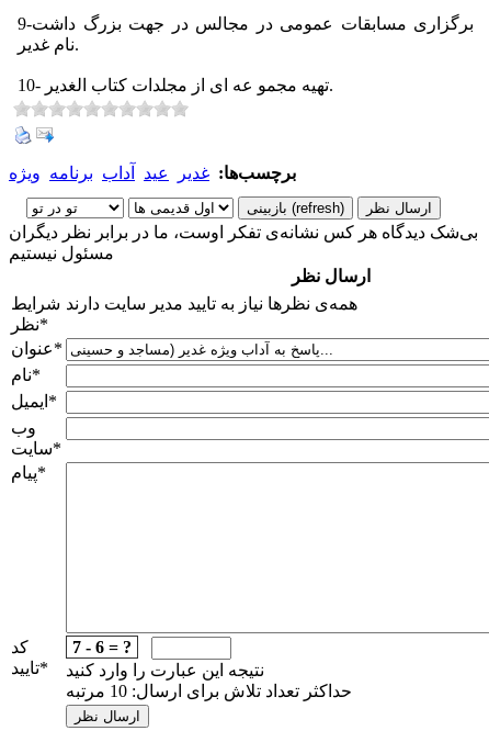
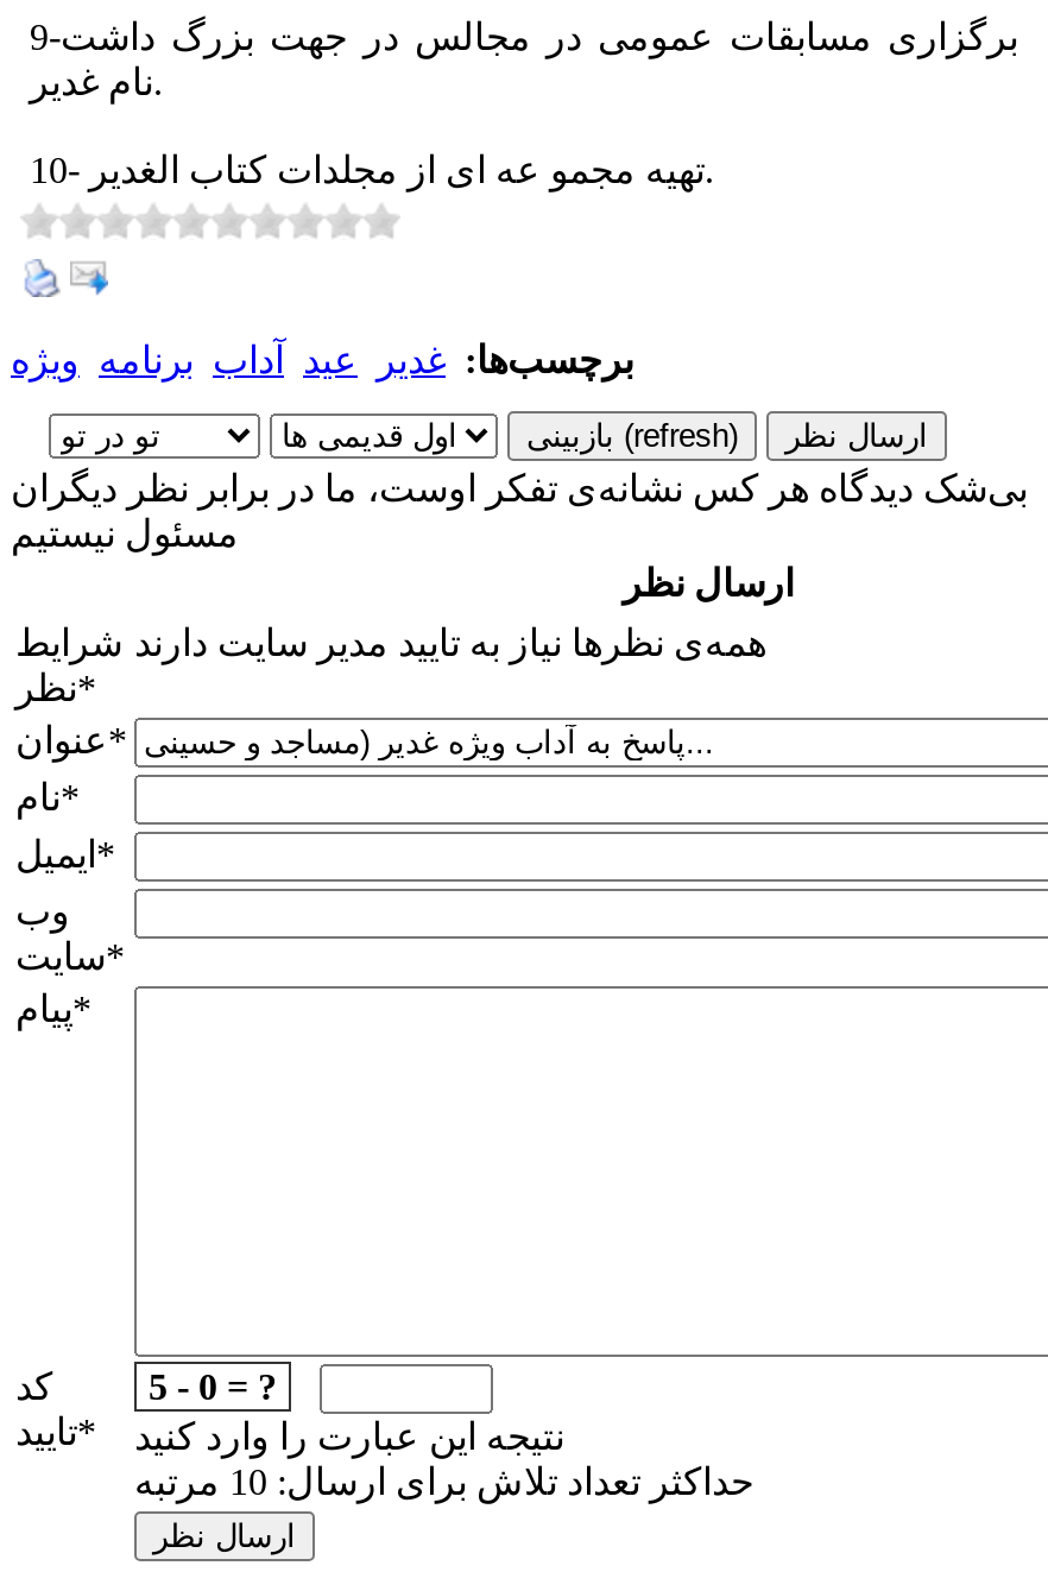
[72,638,132,656] 7 - 6 = ? -> [149,1366,277,1407] 5 - 0 = ?

